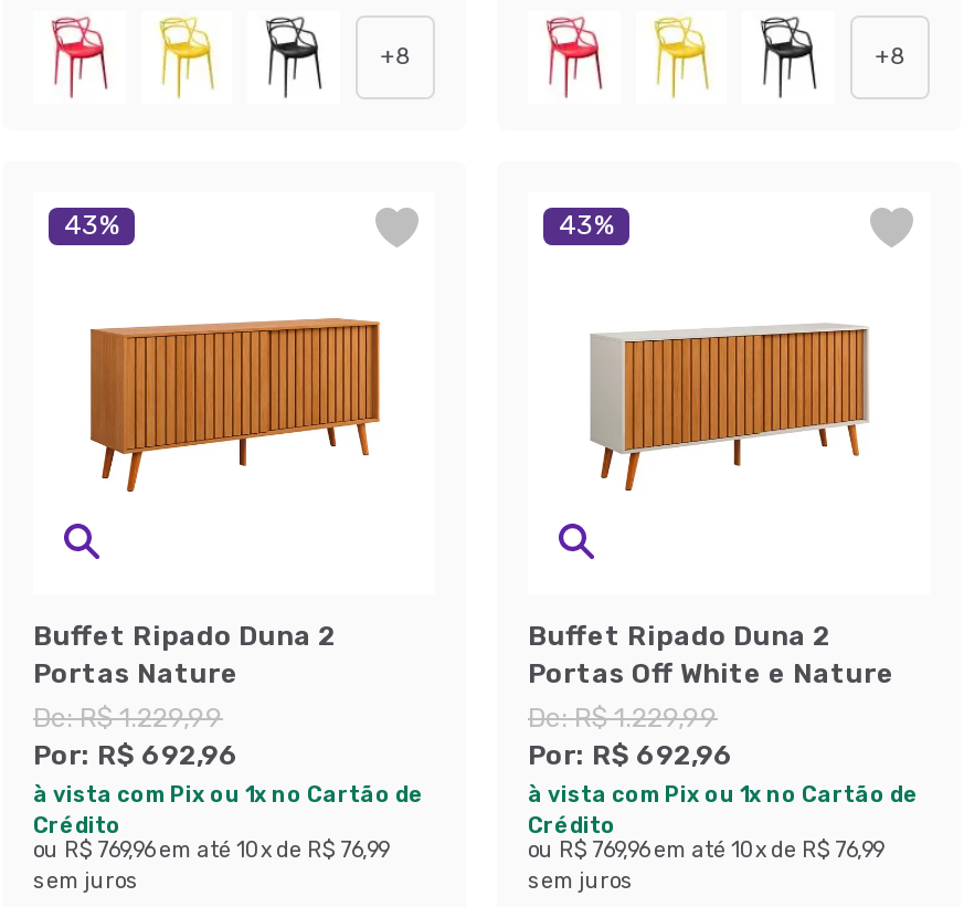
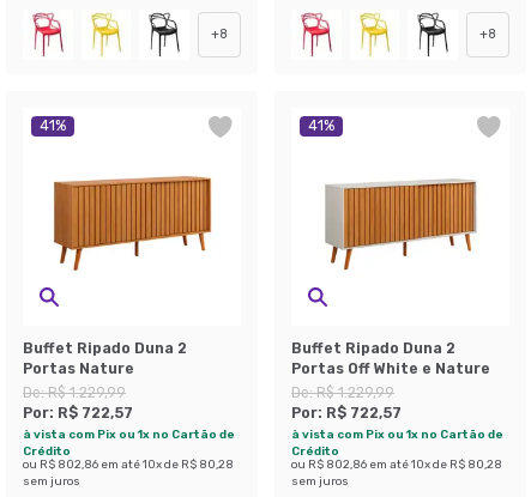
[64,210,119,241] 43% -> [40,117,66,134] 41%
[559,210,614,241] 43% -> [308,117,334,134] 41%
[33,740,239,771] Por: R$ 692,96 -> [23,405,133,422] Por: R$ 722,57
[528,740,733,771] Por: R$ 692,96 -> [291,405,402,422] Por: R$ 722,57
[33,836,389,861] ou R$ 769,96 em até 10 x de R$ 76,99 -> [23,457,234,470] ou R$ 802,86 em até 10 x de R$ 80,28
[528,836,883,861] ou R$ 769,96 em até 10 x de R$ 76,99 -> [291,457,502,470] ou R$ 802,86 em até 10 x de R$ 80,28

